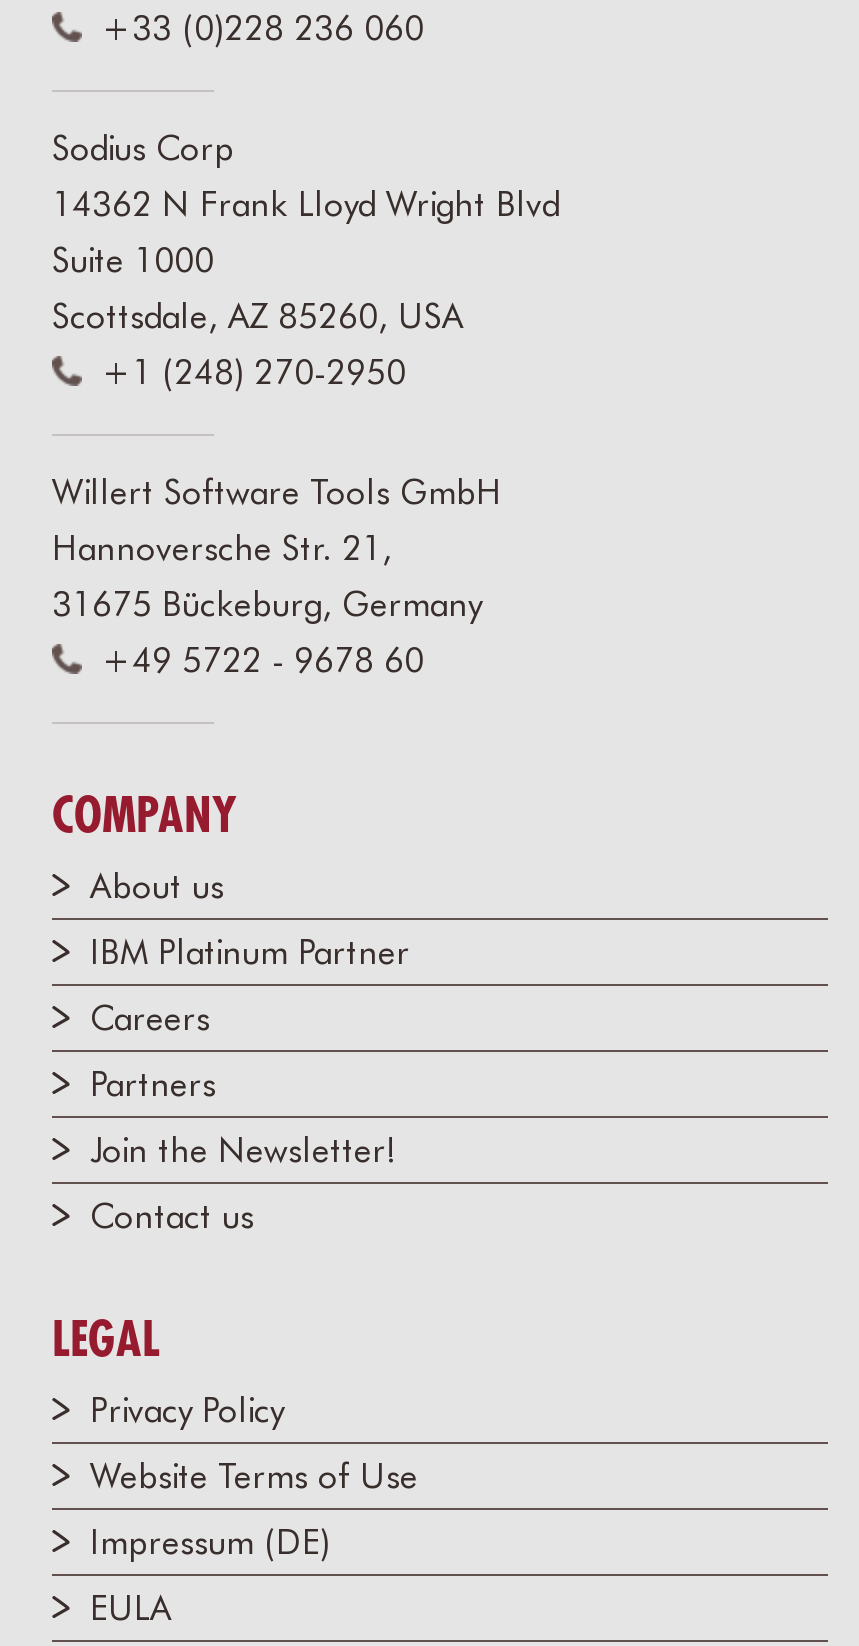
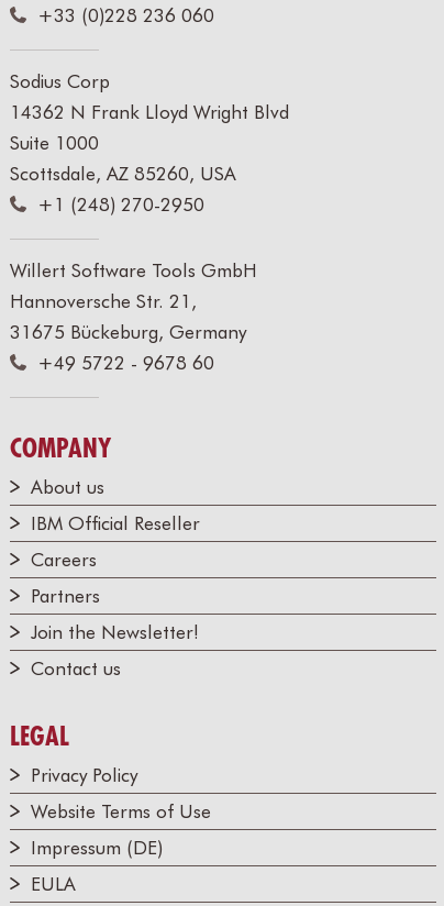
[90,932,410,972] IBM Platinum Partner -> [31,513,200,535] IBM Official Reseller

